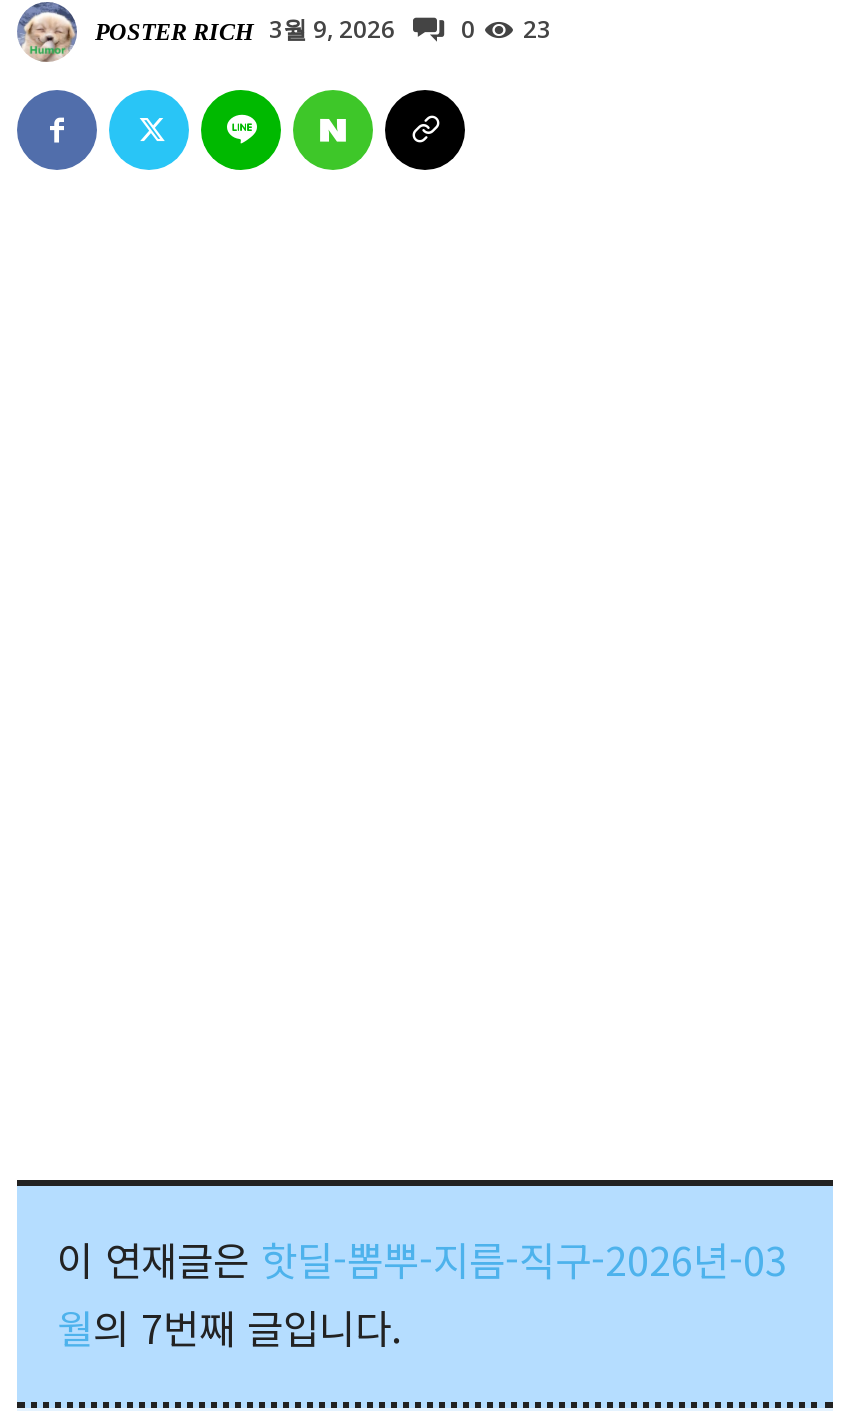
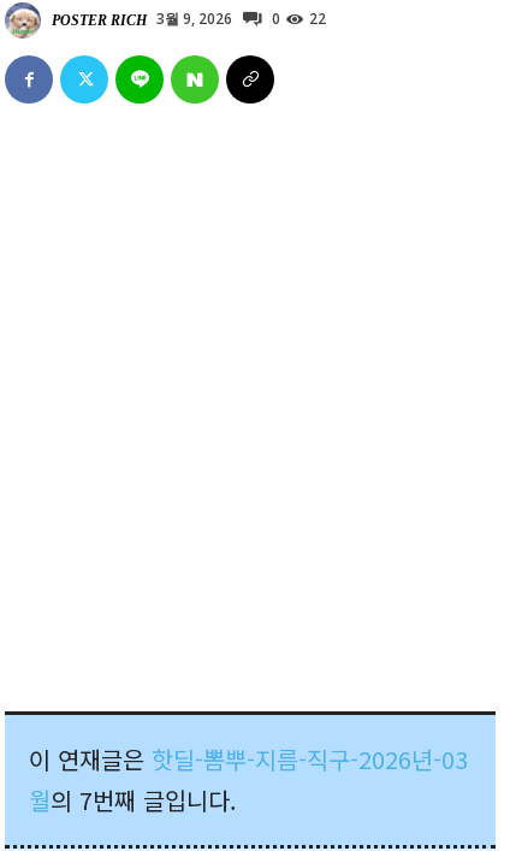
[95,12,551,46] POSTER RICH 3월 9, 2026 0 23 -> [52,8,326,29] POSTER RICH 3월 9, 2026 0 22

